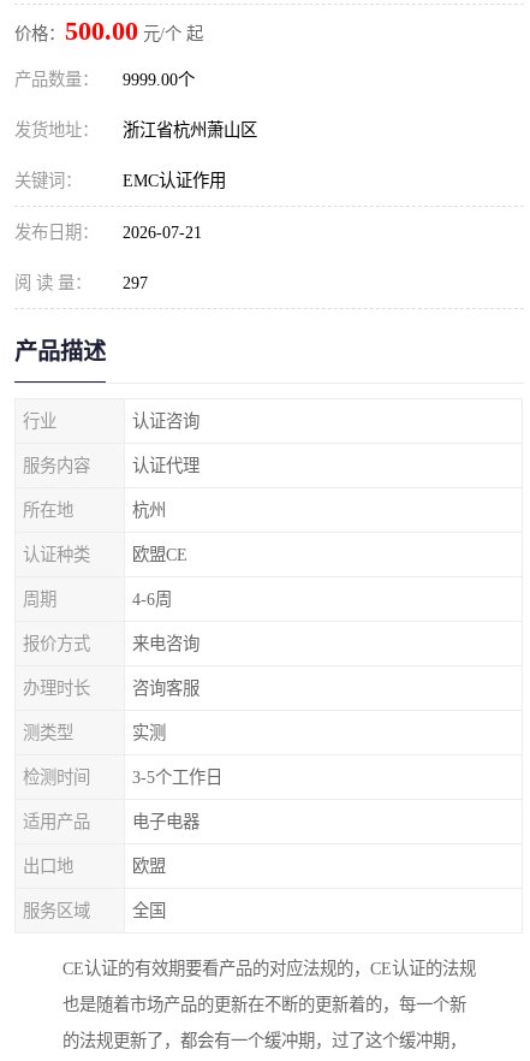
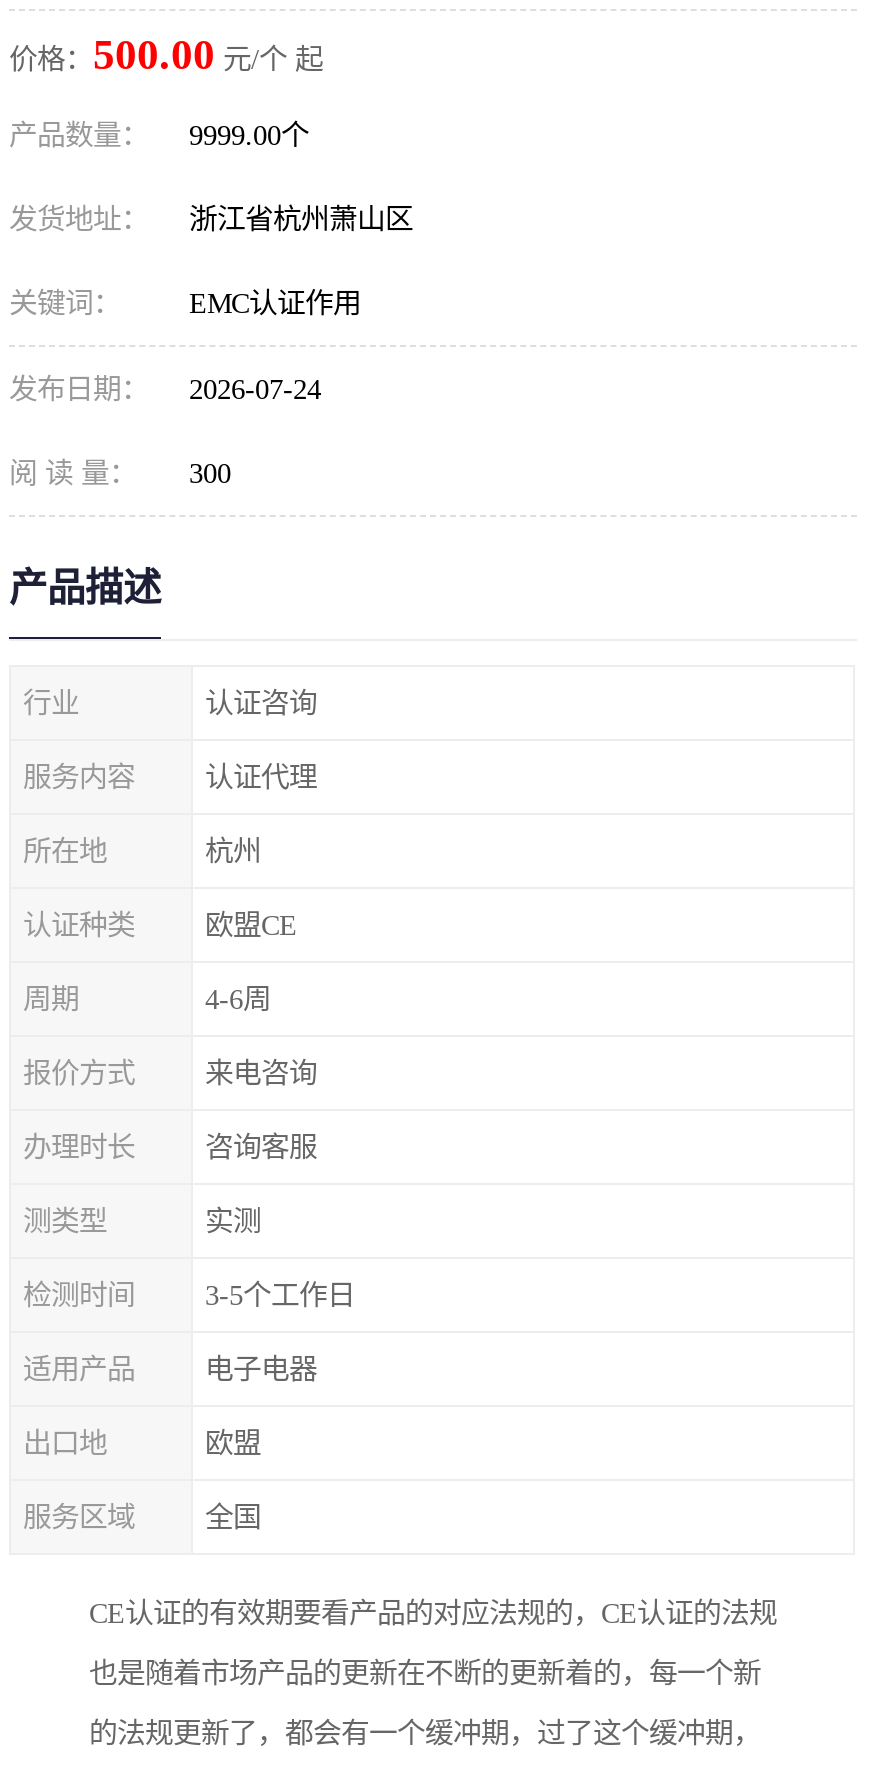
[14,223,202,242] 发布日期： 2026-07-21 -> [9,373,321,405] 发布日期： 2026-07-24
[14,273,148,292] 阅 读 量： 297 -> [9,457,231,489] 阅 读 量： 300

